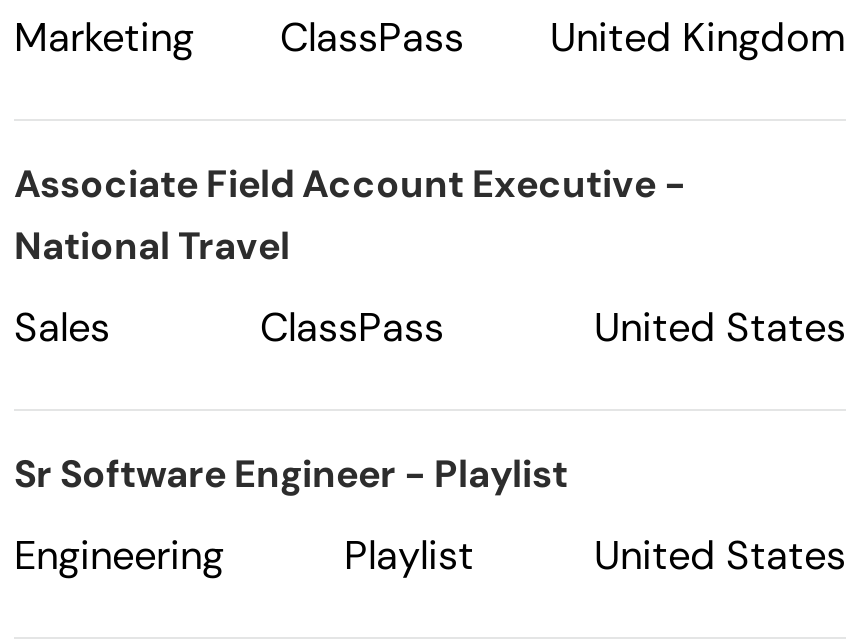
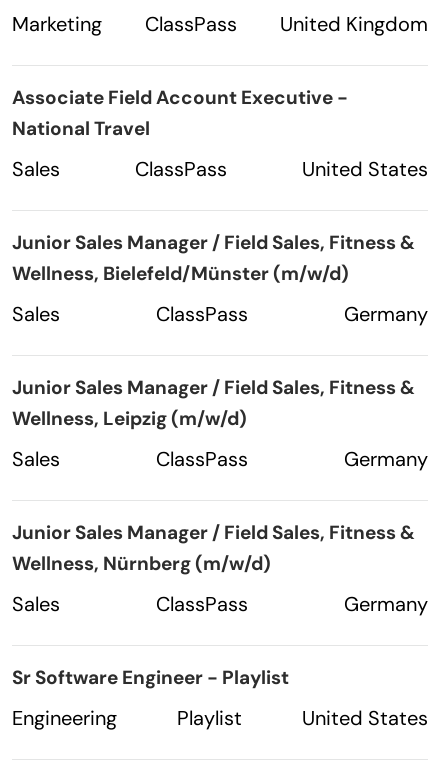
none -> [12,230,428,617] Junior Sales Manager / Field Sales, Fitness & | Wellness, Bielefeld/Münster (m/w/d) | Sales | ClassPass | Germany | Junior Sales Manager / Field Sales, Fitness & | Wellness, Leipzig (m/w/d) | Sales | ClassPass | Germany | Junior Sales Manager / Field Sales, Fitness & | Wellness, Nürnberg (m/w/d) | Sales | ClassPass | Germany

